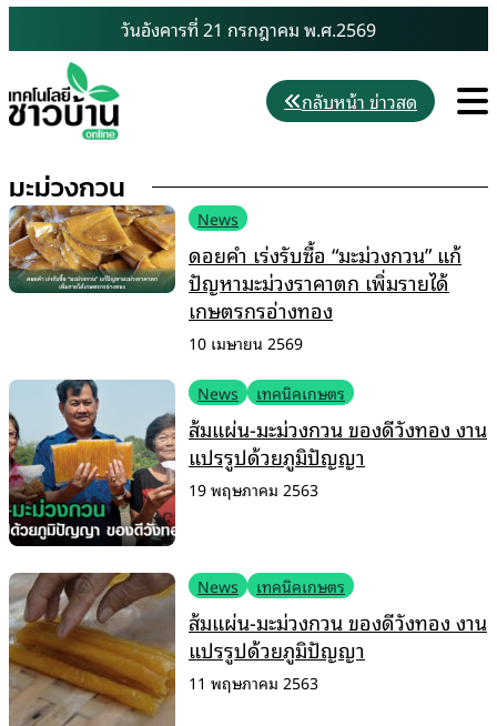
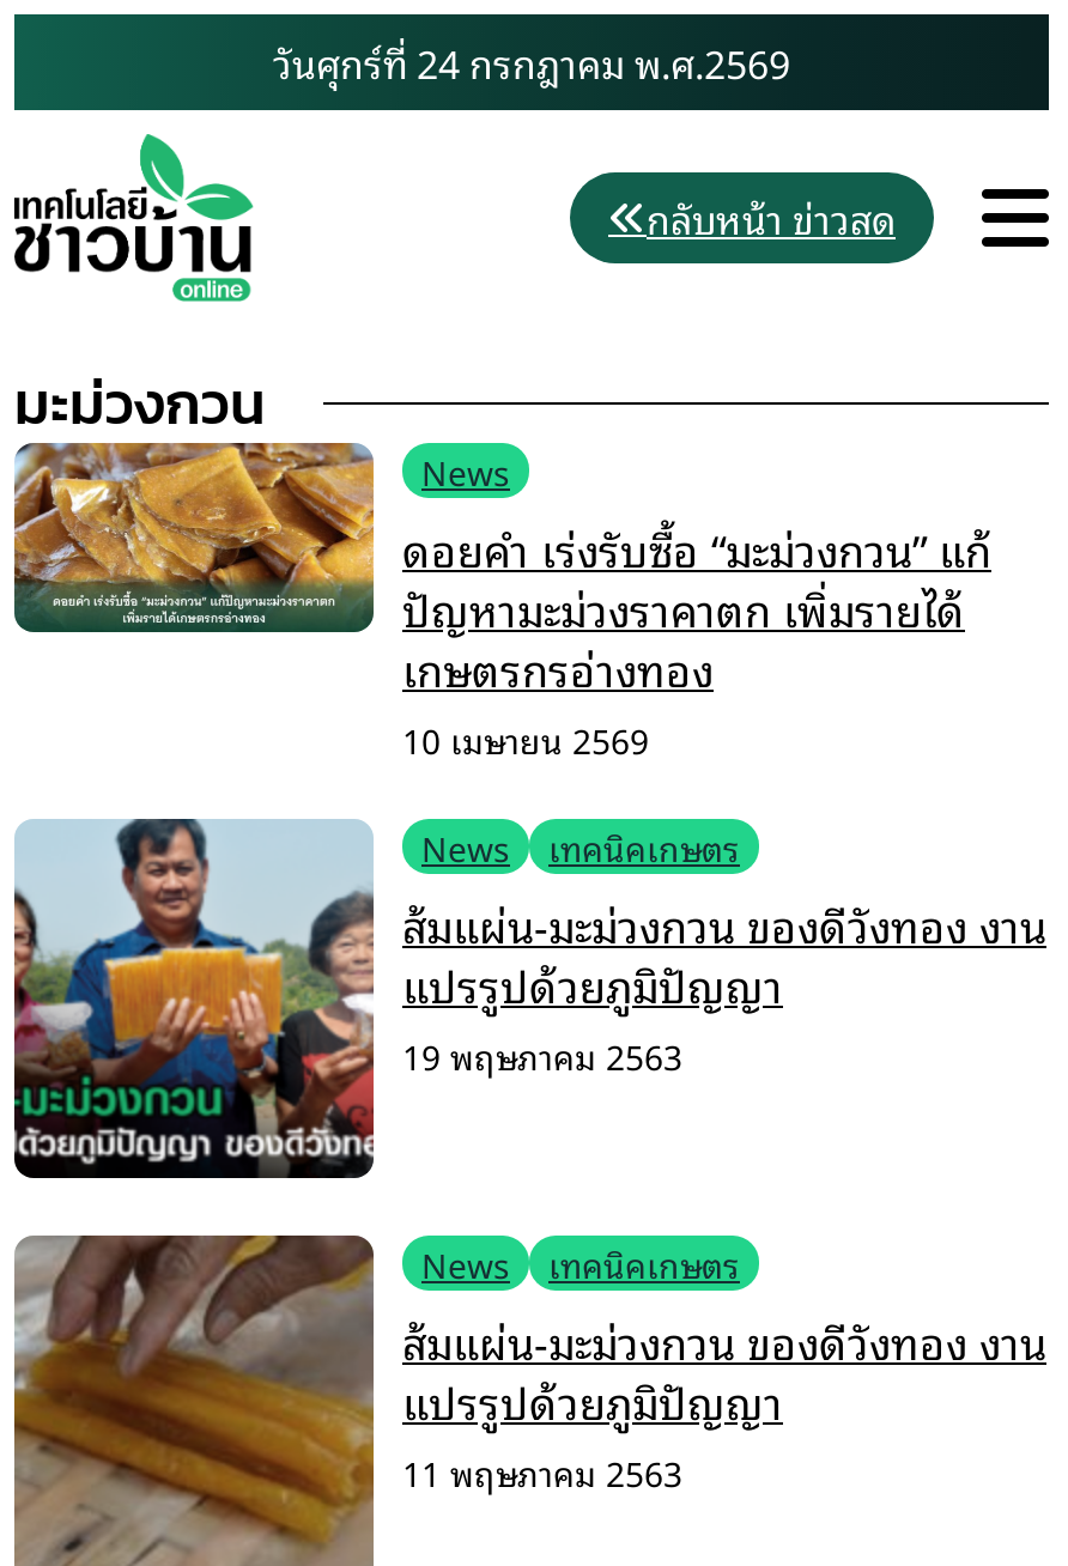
[121,14,376,43] วันอังคารที่ 21 กรกฎาคม พ.ศ.2569 -> [273,31,790,93] วันศุกร์ที่ 24 กรกฎาคม พ.ศ.2569

